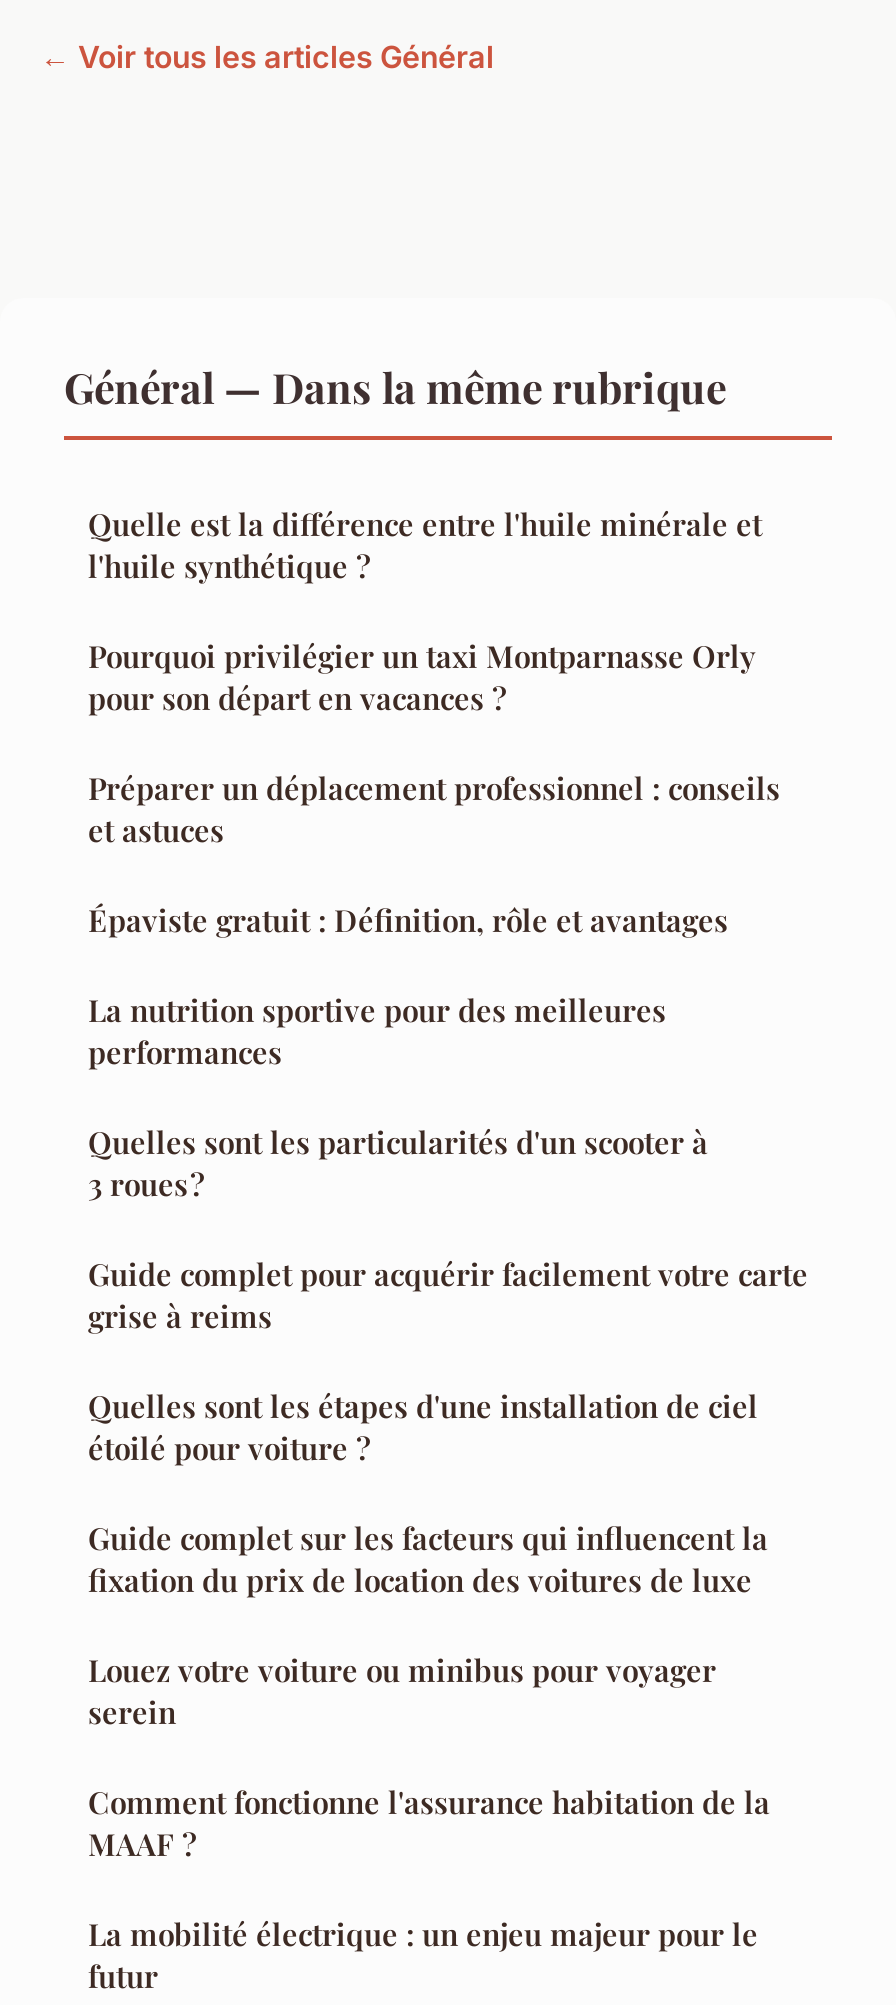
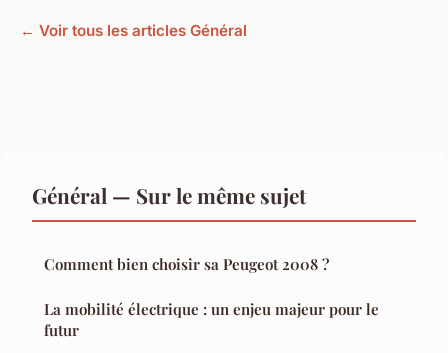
[64,358,808,1864] Général — Dans la même rubrique | Quelle est la différence entre l'huile minérale et | l'huile synthétique ? | Pourquoi privilégier un taxi Montparnasse Orly | pour son départ en vacances ? | Préparer un déplacement professionnel : conseils | et astuces | Épaviste gratuit : Définition, rôle et avantages | La nutrition sportive pour des meilleures | performances | Quelles sont les particularités d'un scooter à | 3 roues ? | Guide complet pour acquérir facilement votre carte | grise à reims | Quelles sont les étapes d'une installation de ciel | étoilé pour voiture ? | Guide complet sur les facteurs qui influencent la | fixation du prix de location des voitures de luxe | Louez votre voiture ou minibus pour voyager | serein | Comment fonctionne l'assurance habitation de la | MAAF ? -> [32,181,329,274] Général — Sur le même sujet | Comment bien choisir sa Peugeot 2008 ?

